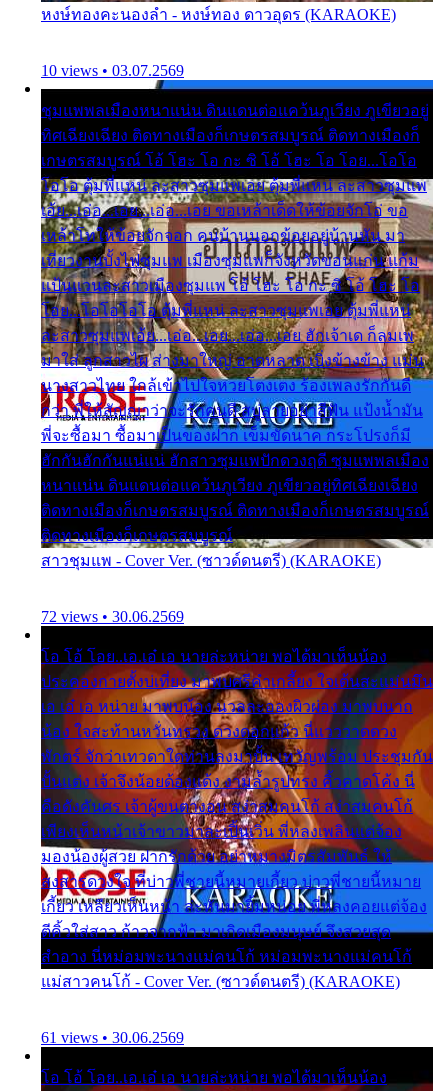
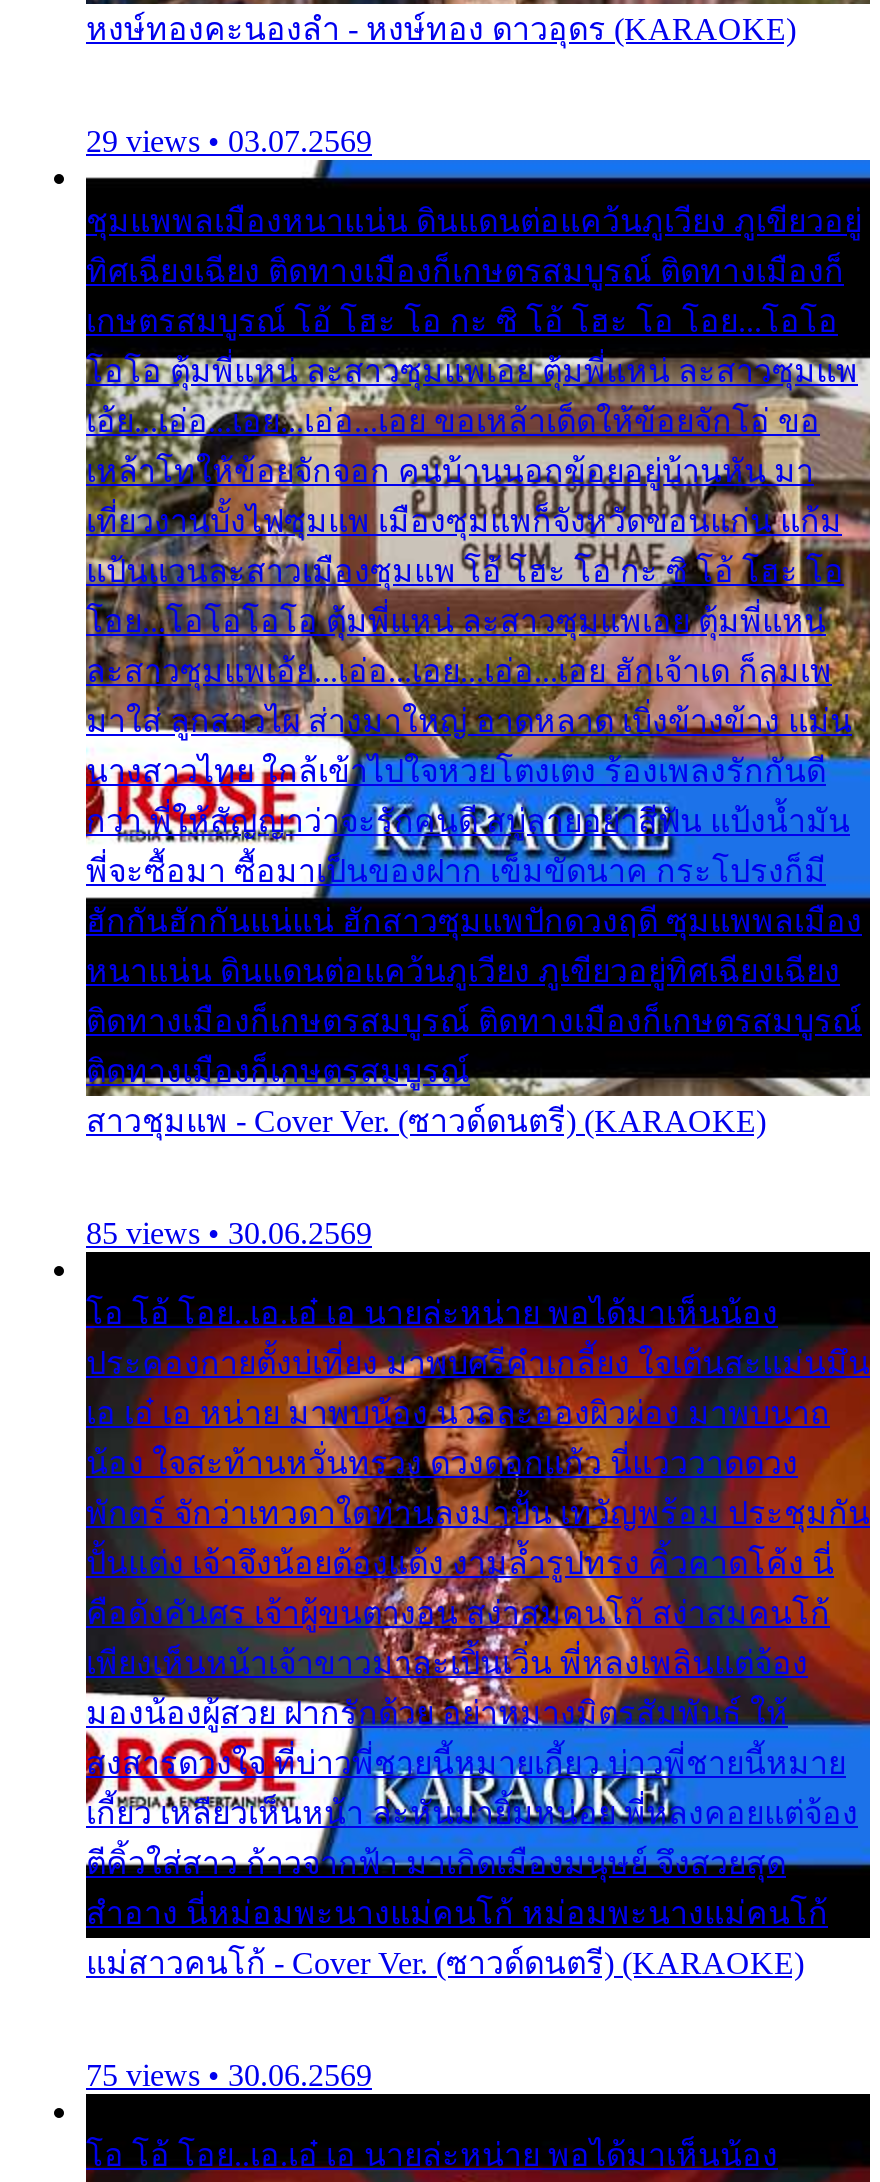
[41,62,184,79] 10 views • 03.07.2569 -> [86,124,372,158] 29 views • 03.07.2569
[41,608,184,625] 72 views • 30.06.2569 -> [86,1216,372,1250] 85 views • 30.06.2569
[41,1029,184,1046] 61 views • 30.06.2569 -> [86,2058,372,2092] 75 views • 30.06.2569

